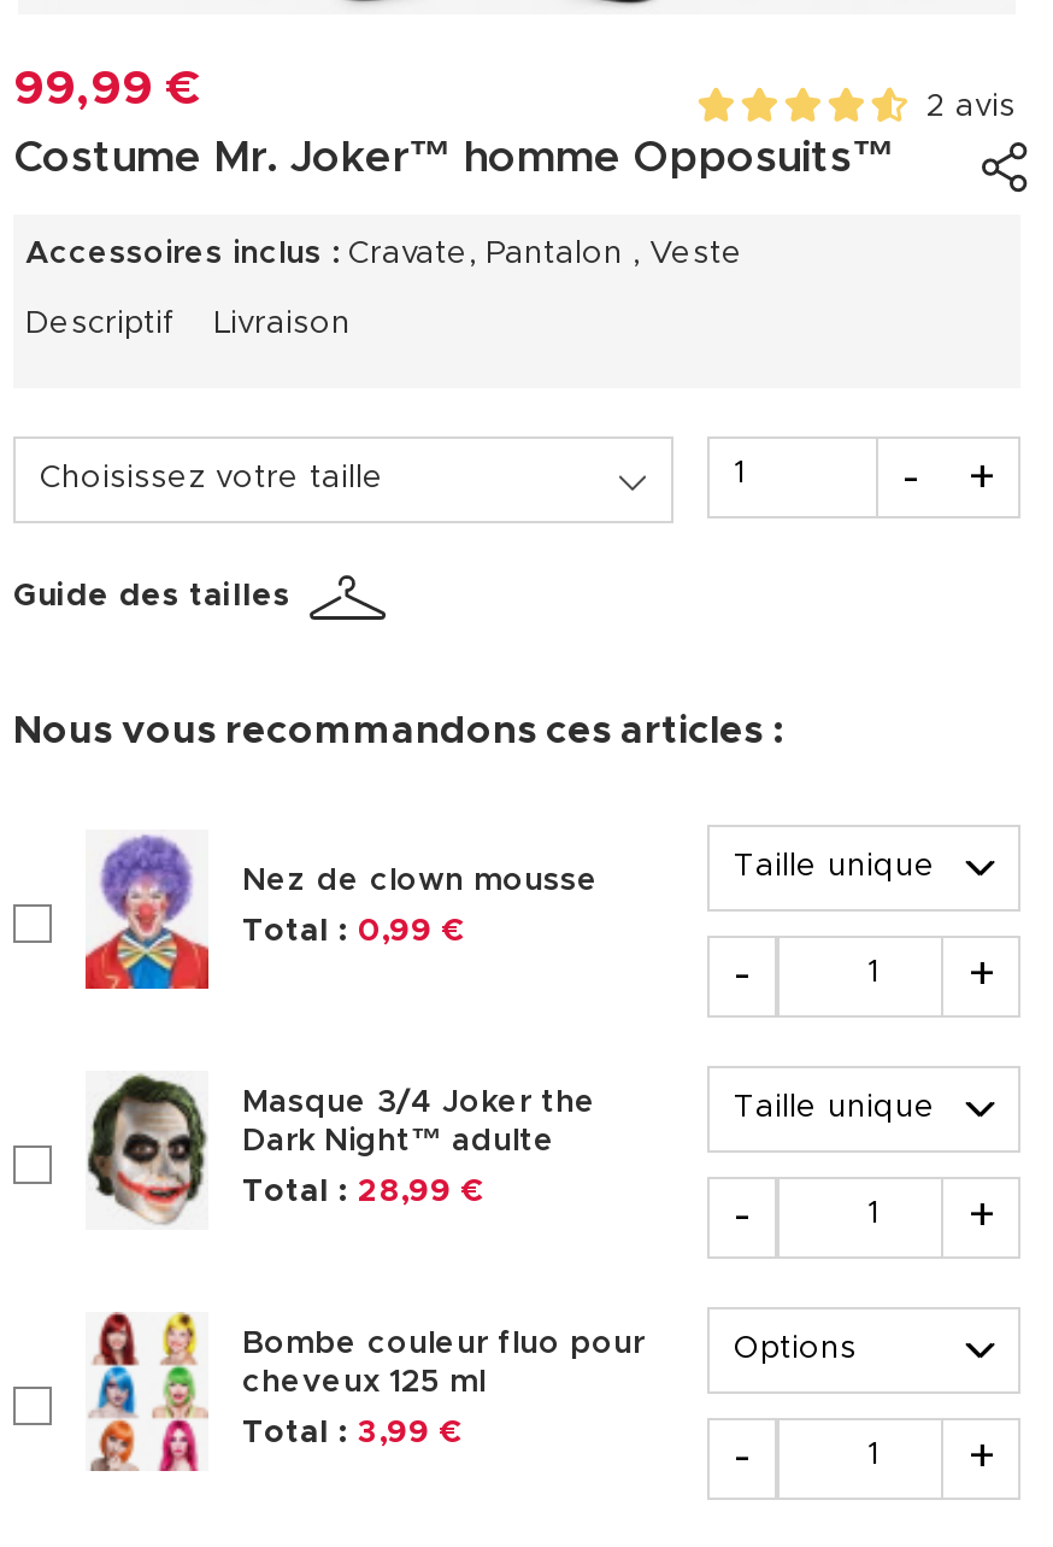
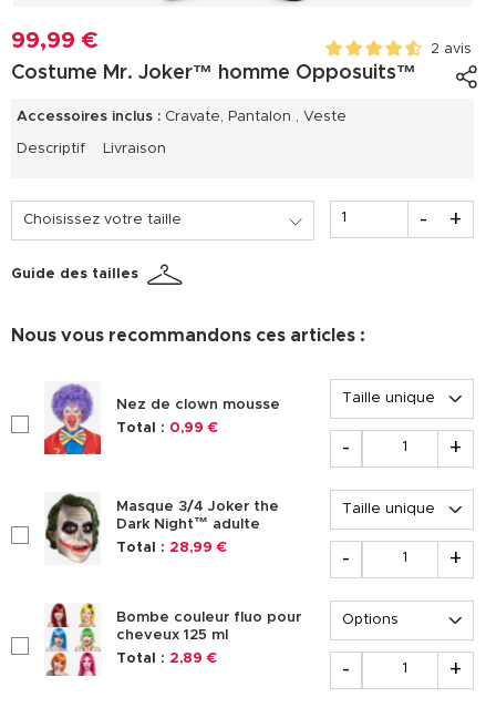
[242,1418,461,1450] Total : 3,99 € -> [116,652,217,666] Total : 2,89 €

